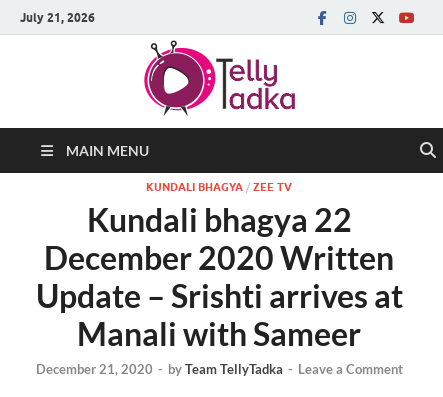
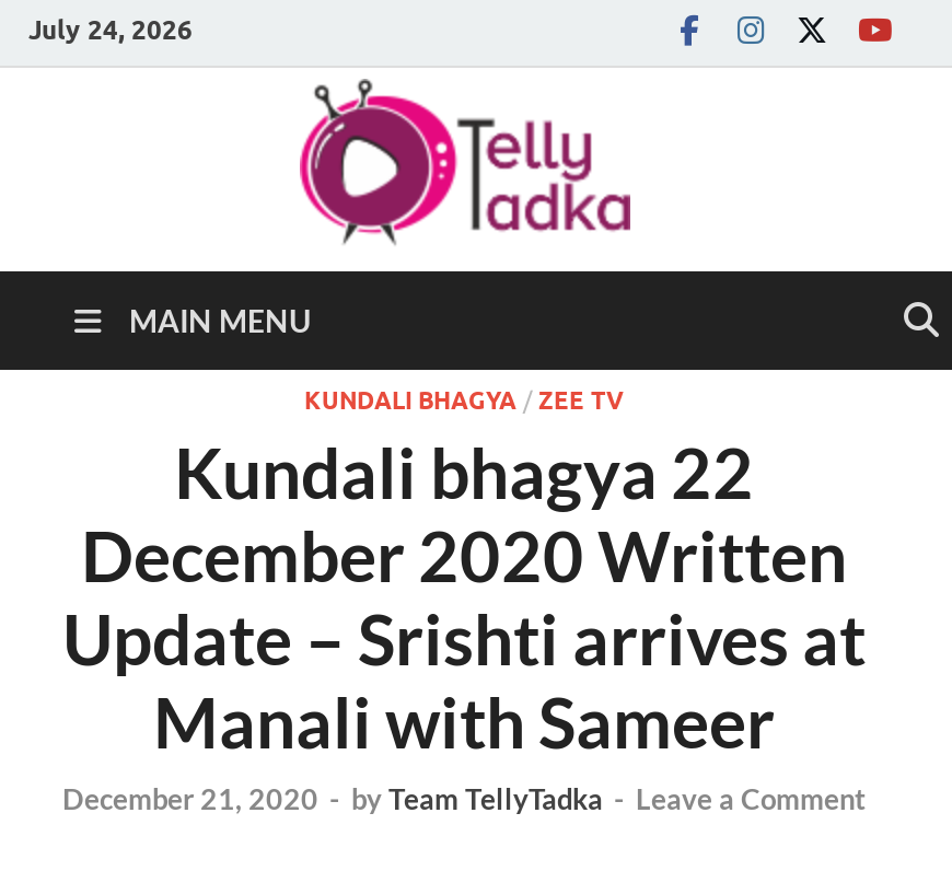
[20,9,95,24] July 21, 2026 -> [28,12,193,45] July 24, 2026

